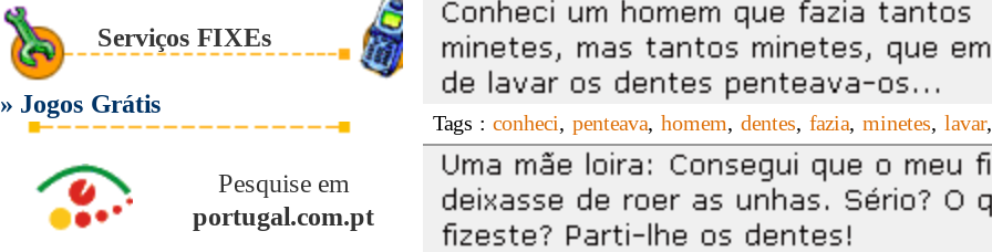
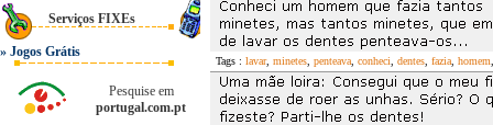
[433,111,992,135] Tags : conheci, penteava, homem, dentes, fazia, minetes, lavar, -> [215,55,493,67] Tags : lavar, minetes, penteava, conheci, dentes, fazia, homem,

